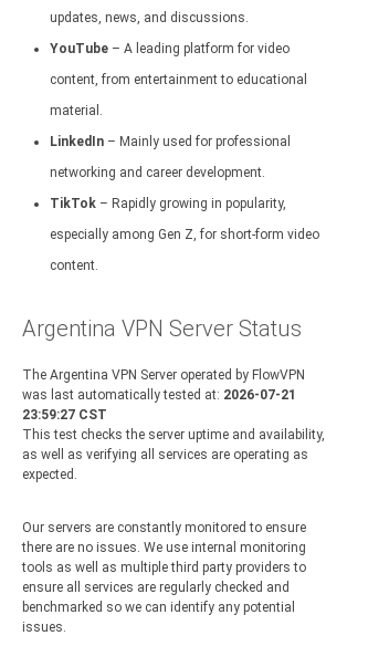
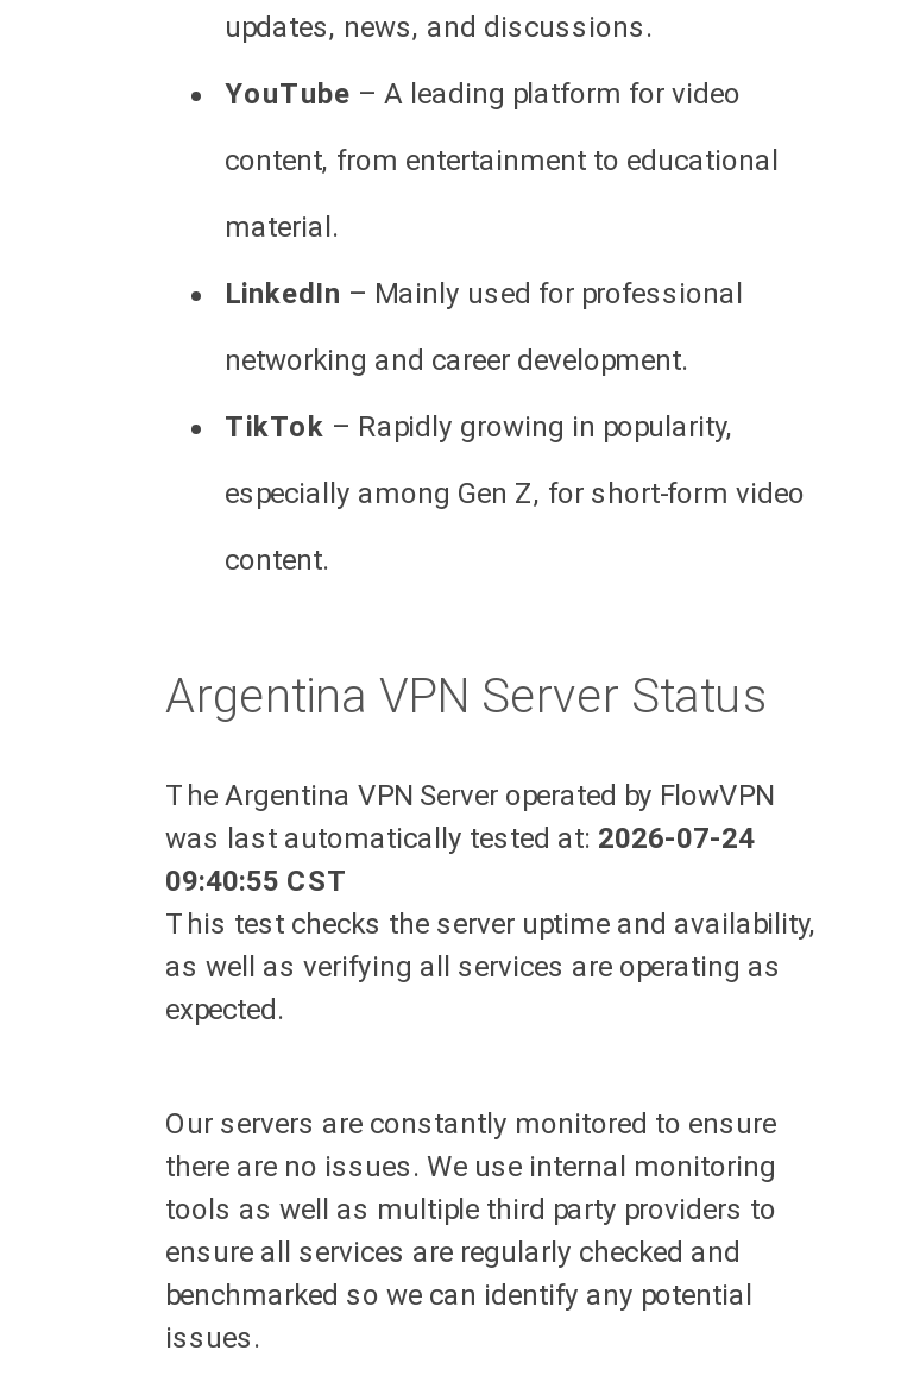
[22,387,296,403] was last automatically tested at: 2026-07-21 -> [165,822,755,855] was last automatically tested at: 2026-07-24
[22,407,107,423] 23:59:27 CST -> [165,865,348,898] 09:40:55 CST

